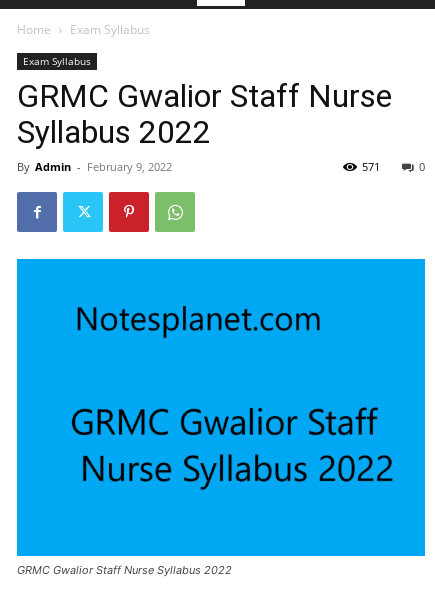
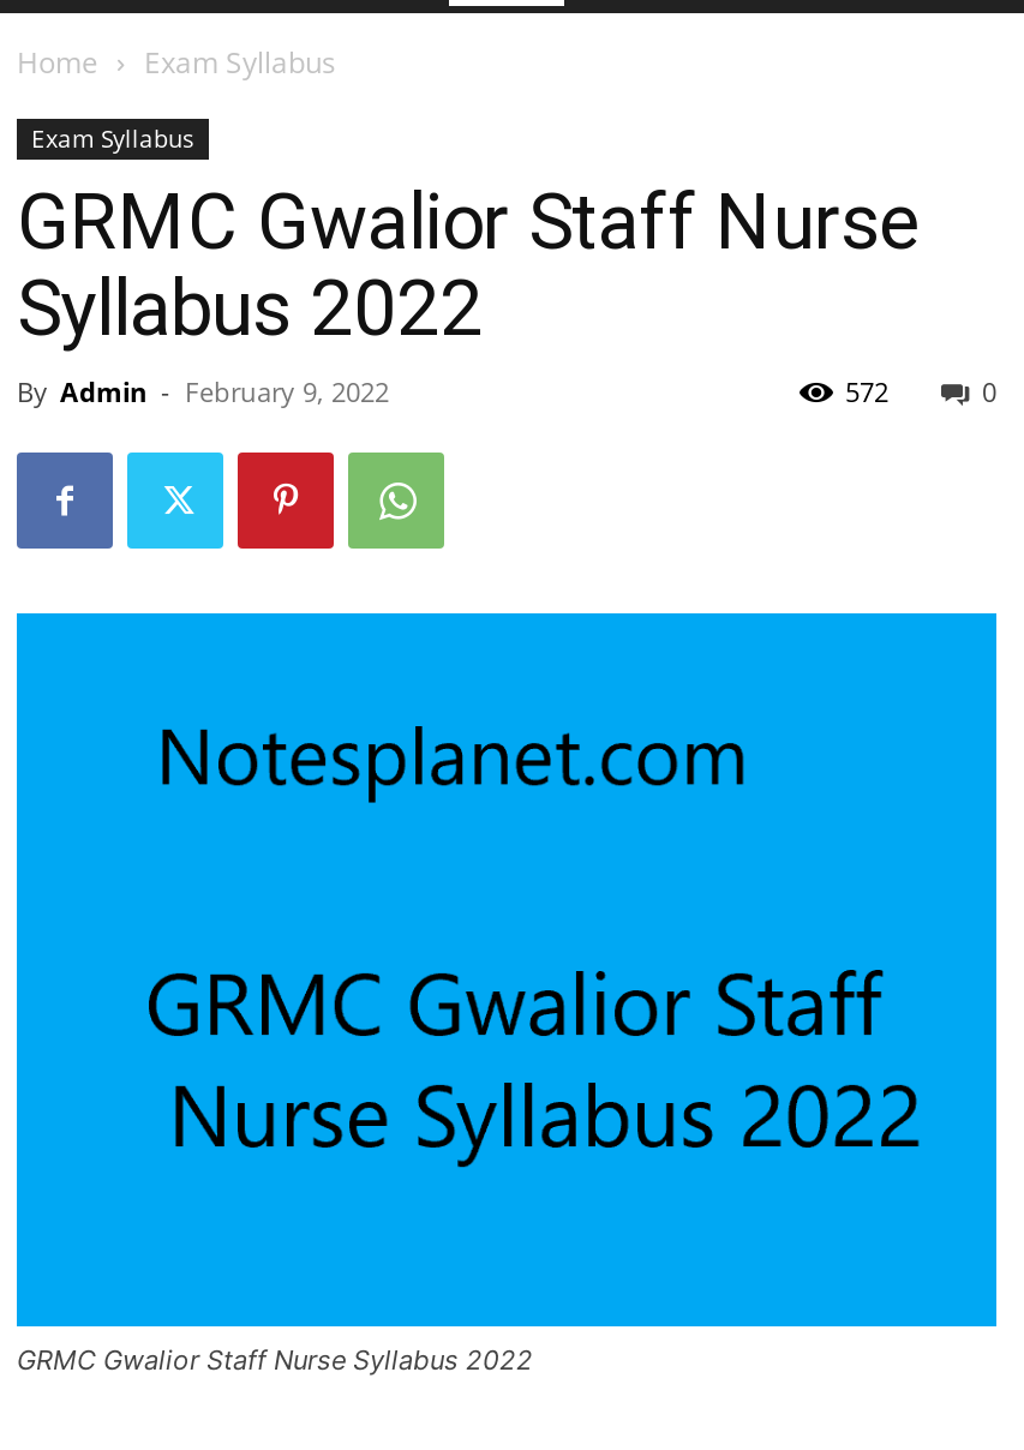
[362,159,380,174] 571 -> [845,373,888,409] 572

